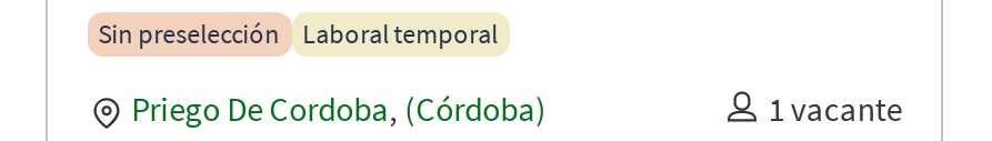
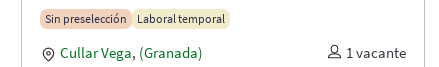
[131,89,547,131] Priego De Cordoba, (Córdoba) -> [60,43,203,62] Cullar Vega, (Granada)

